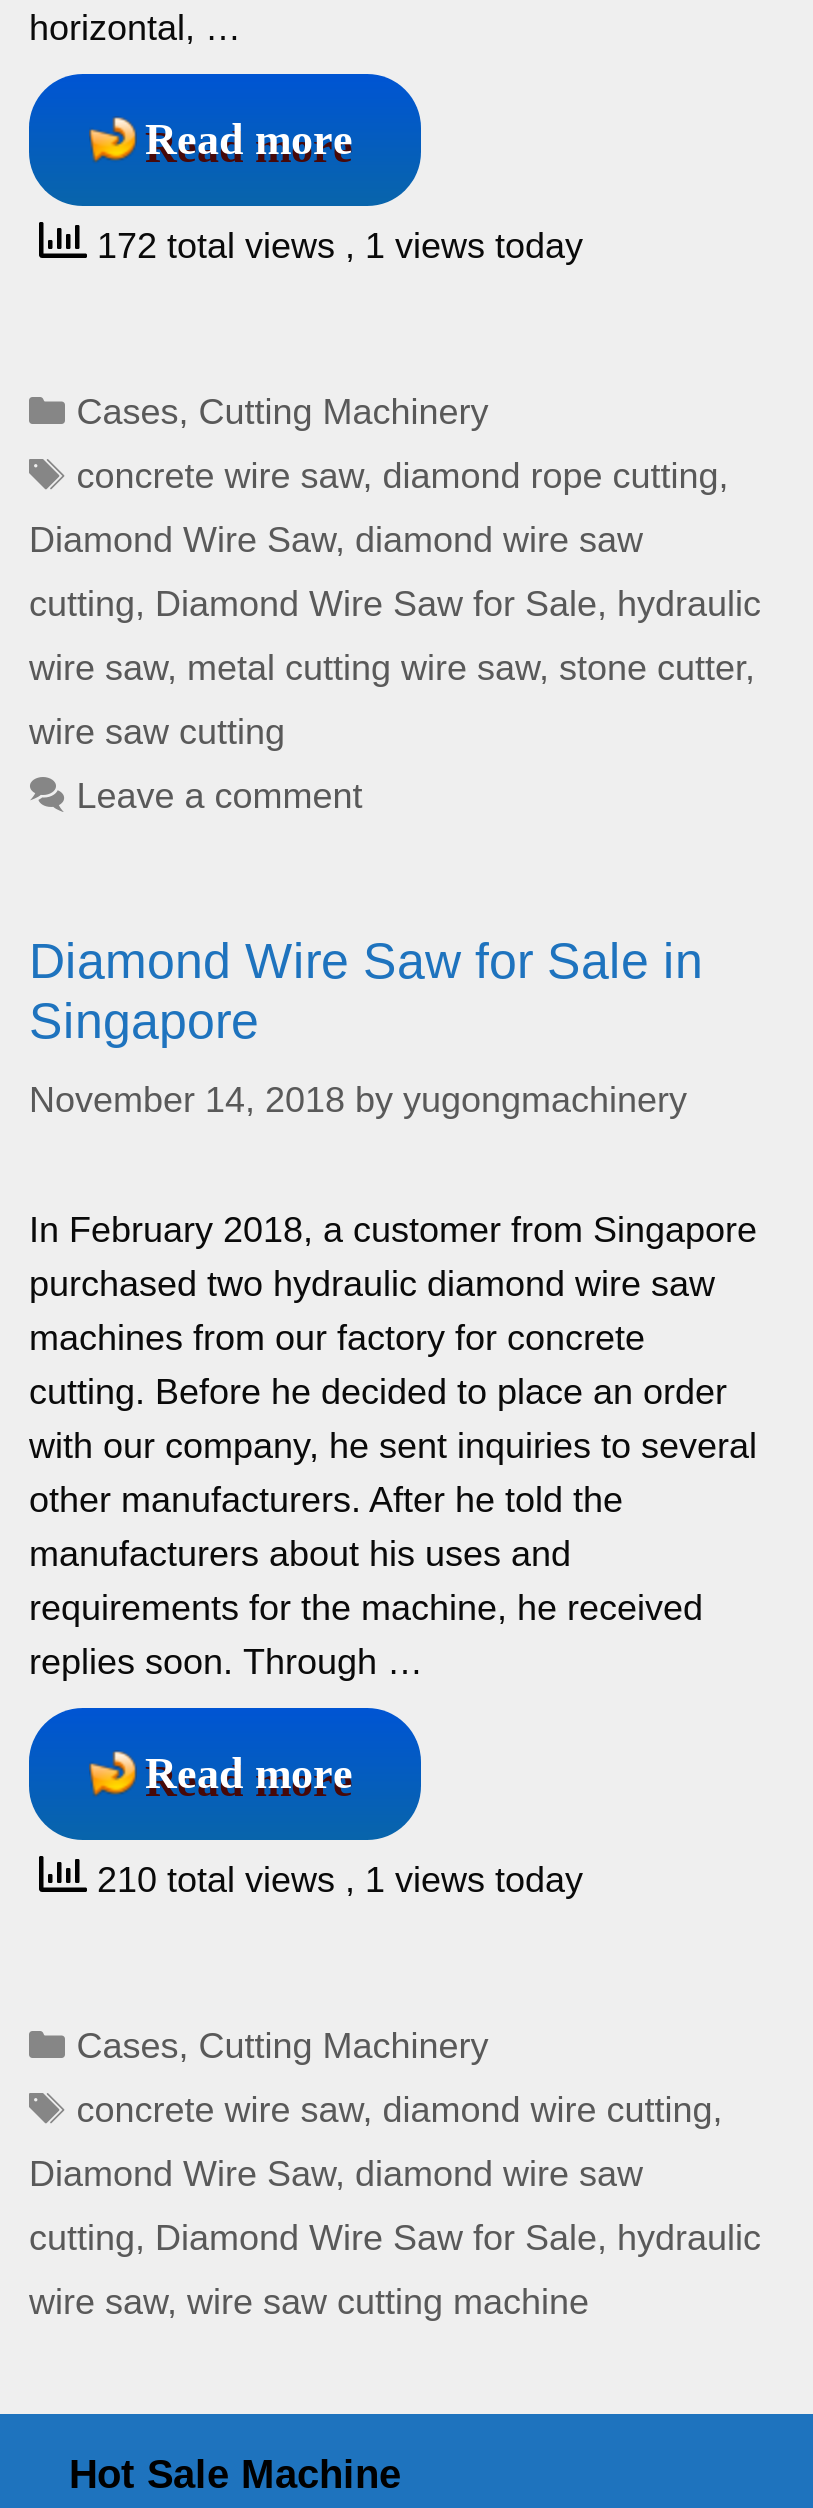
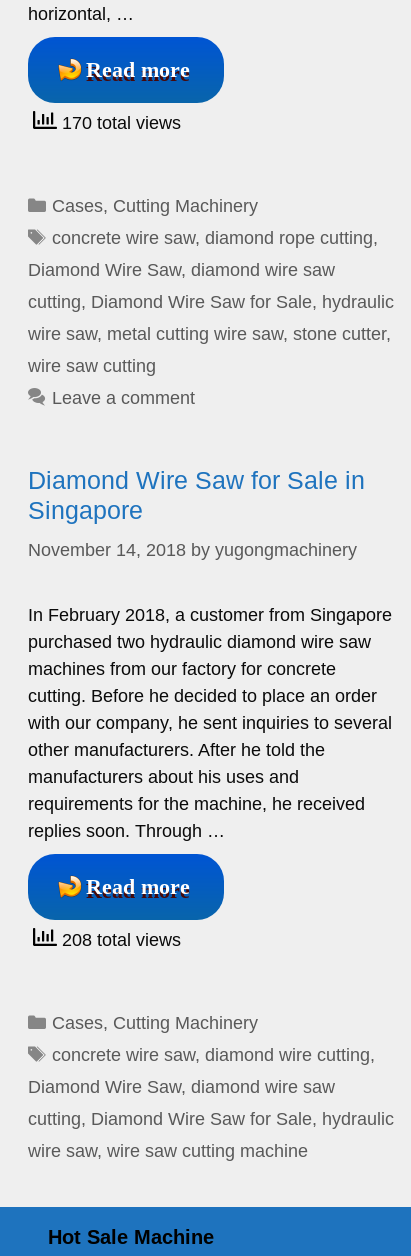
[87,226,583,266] 172 total views, 1 views today -> [57,113,181,133] 170 total views
[87,1860,583,1900] 210 total views, 1 views today -> [57,930,181,950] 208 total views

